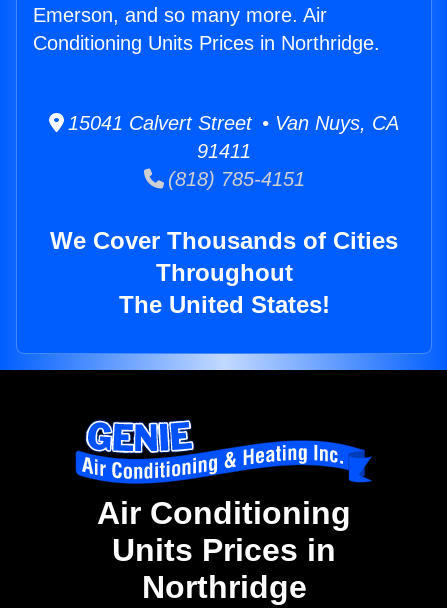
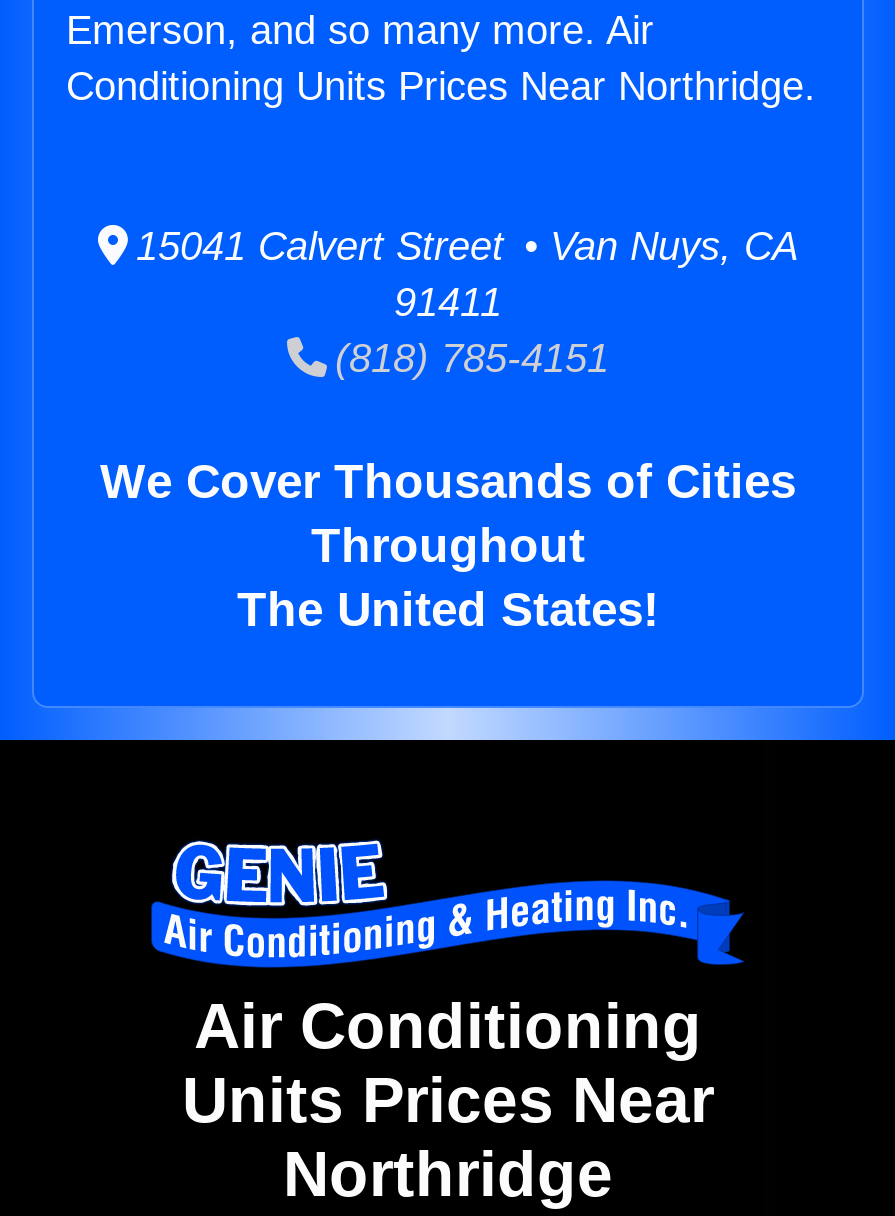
[33,32,380,54] Conditioning Units Prices in Northridge. -> [66,64,816,108] Conditioning Units Prices Near Northridge.
[112,532,336,568] Units Prices in -> [182,1065,714,1137] Units Prices Near

